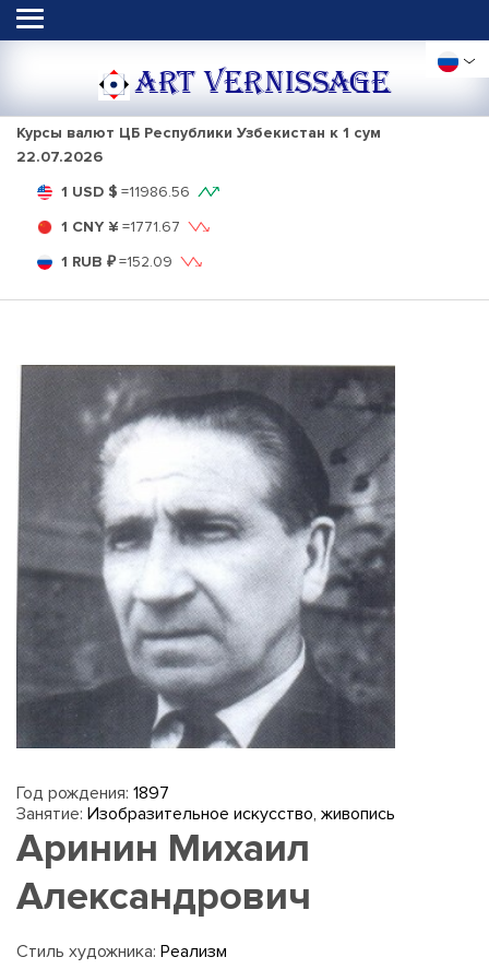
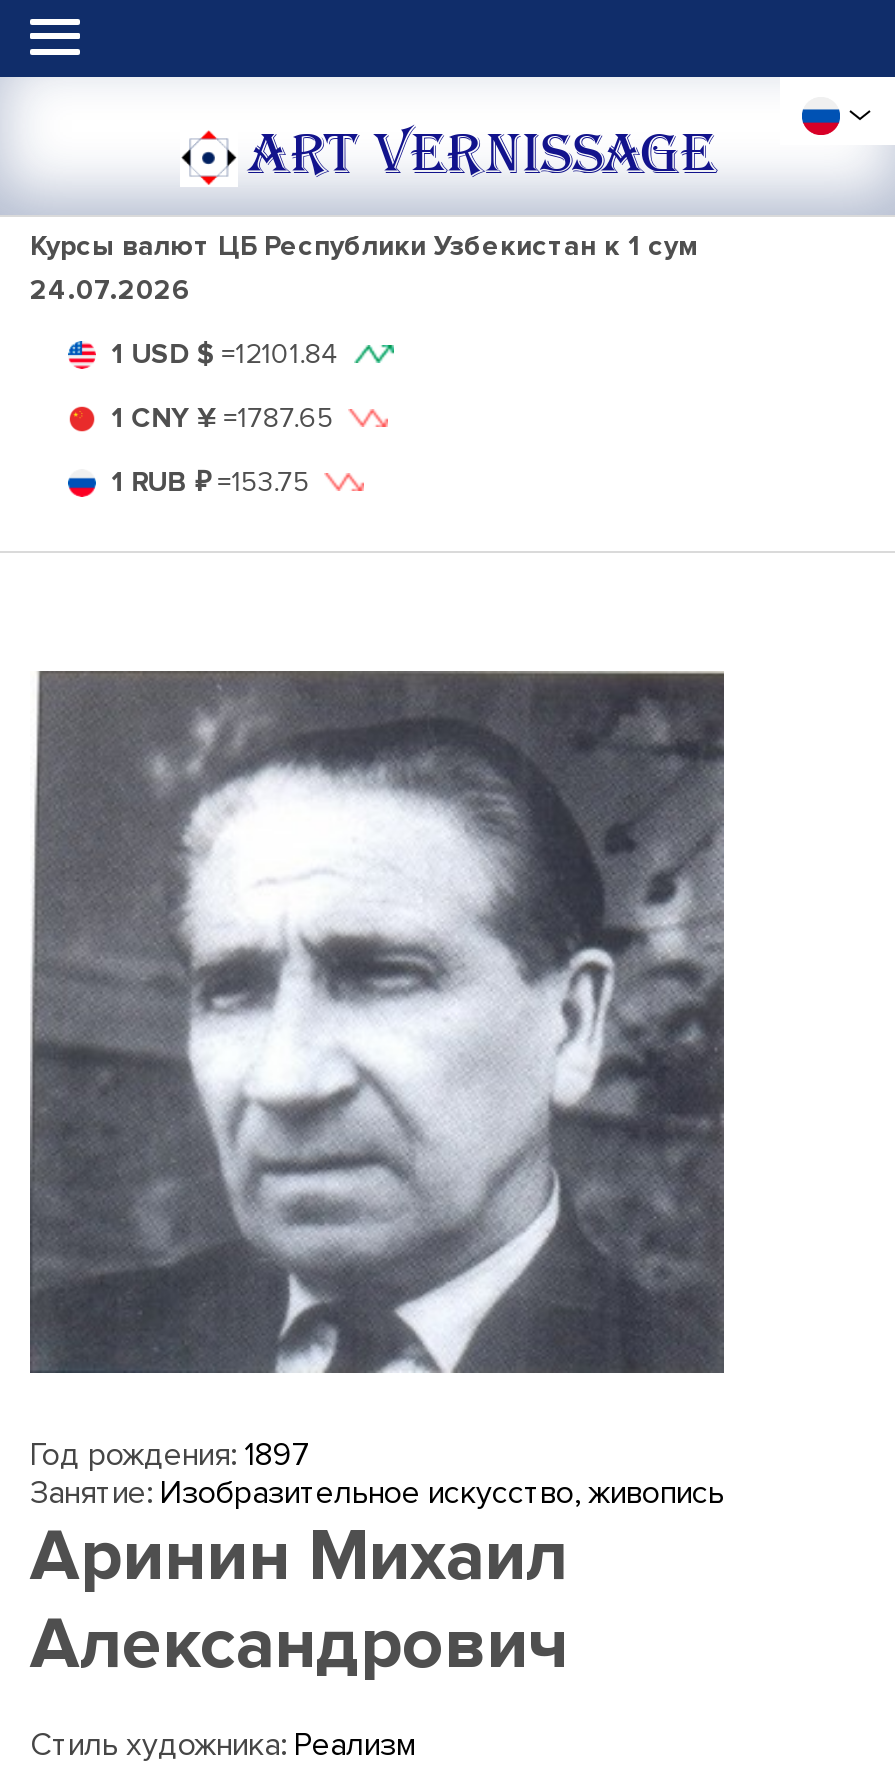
[16,147,103,166] 22.07.2026 -> [30,273,190,307] 24.07.2026
[61,182,189,201] 1 USD $ =11986.56 -> [111,337,339,371] 1 USD $ =12101.84
[61,217,180,236] 1 CNY ¥ =1771.67 -> [111,401,333,435] 1 CNY ¥ =1787.65
[61,252,172,271] 1 RUB ₽ =152.09 -> [111,465,309,499] 1 RUB ₽ =153.75

